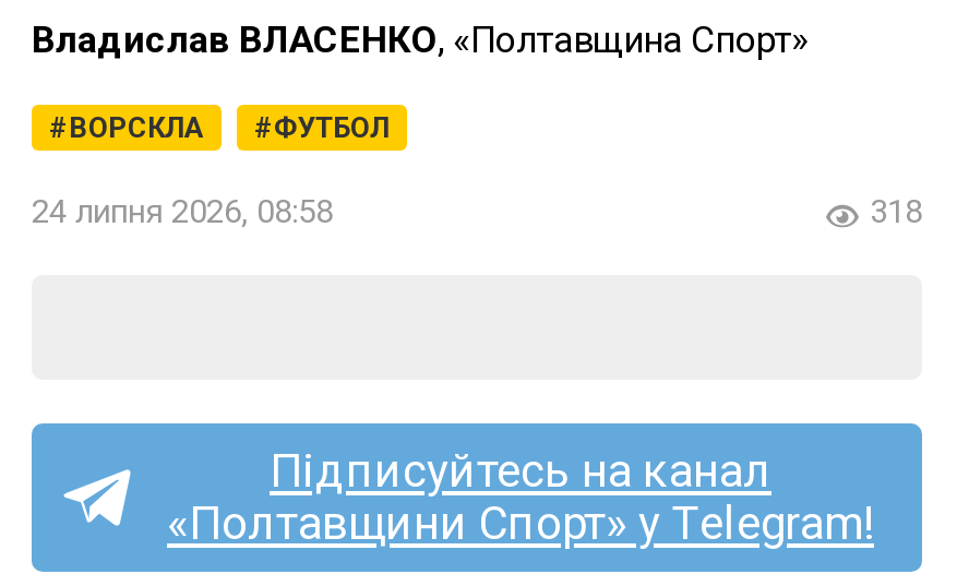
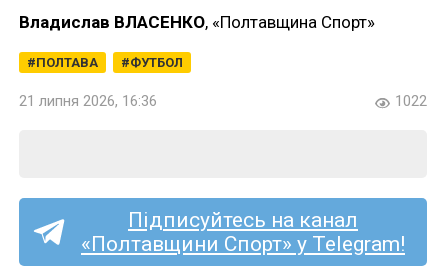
[69,112,204,145] ВОРСКЛА -> [36,55,98,70] ПОЛТАВА
[32,193,333,232] 24 липня 2026, 08:58 -> [19,92,157,110] 21 липня 2026, 16:36
[870,193,922,232] 318 -> [395,92,427,110] 1022

